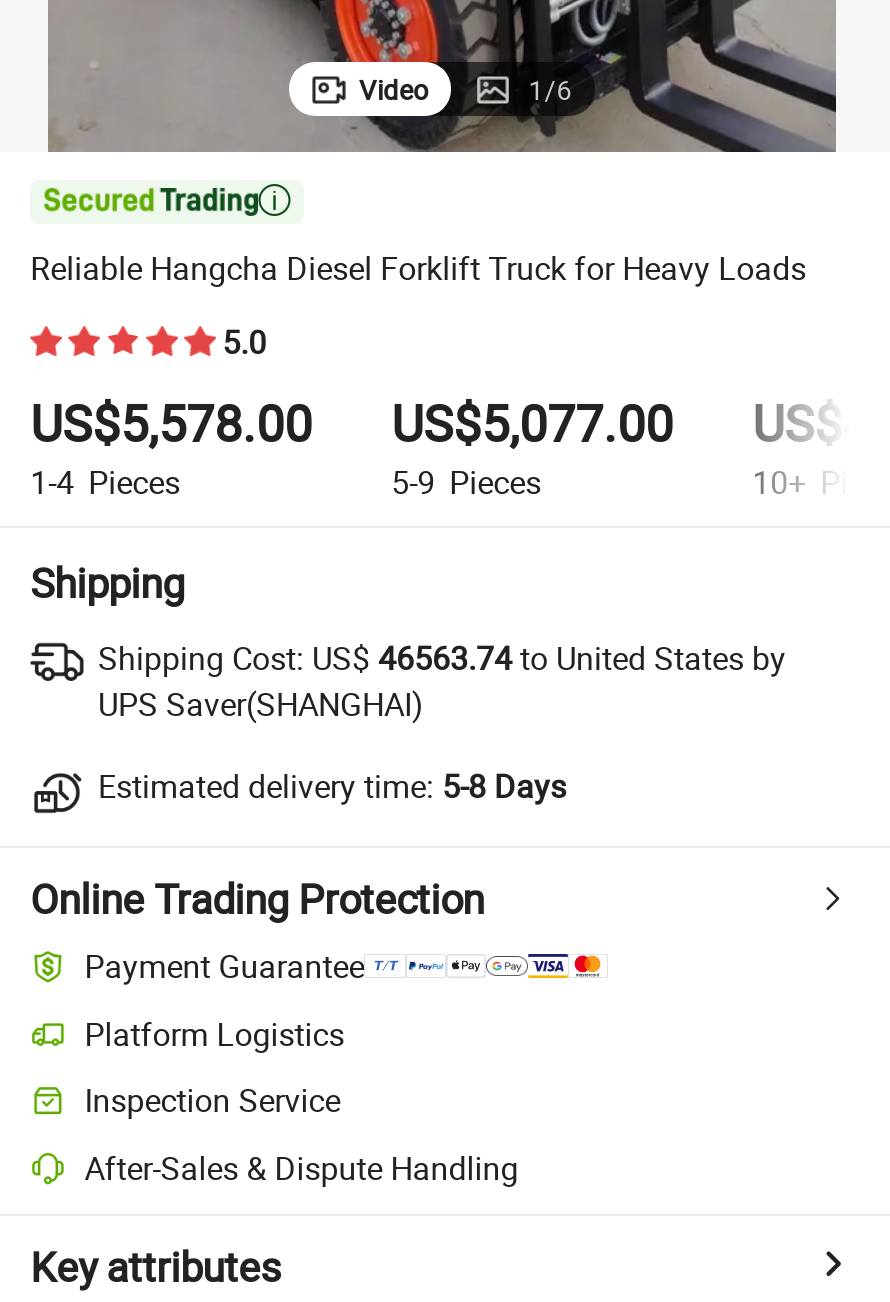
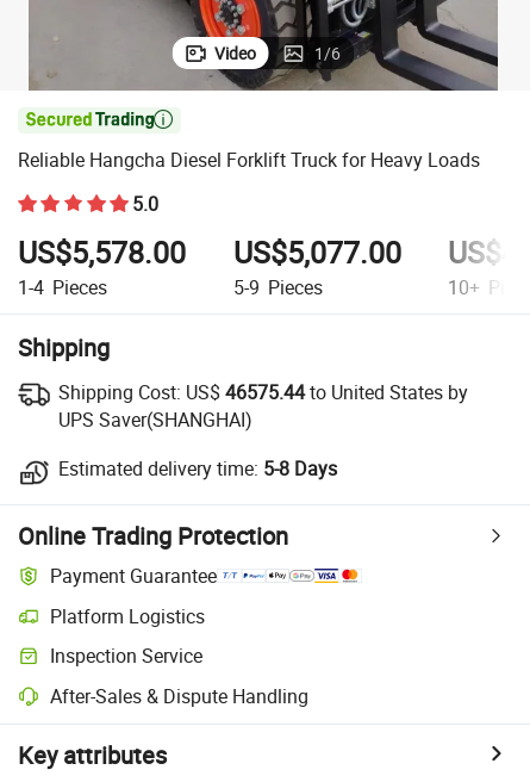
[98,637,786,681] Shipping Cost: US$46563.74to United States by -> [58,380,468,406] Shipping Cost: US$46575.44to United States by

